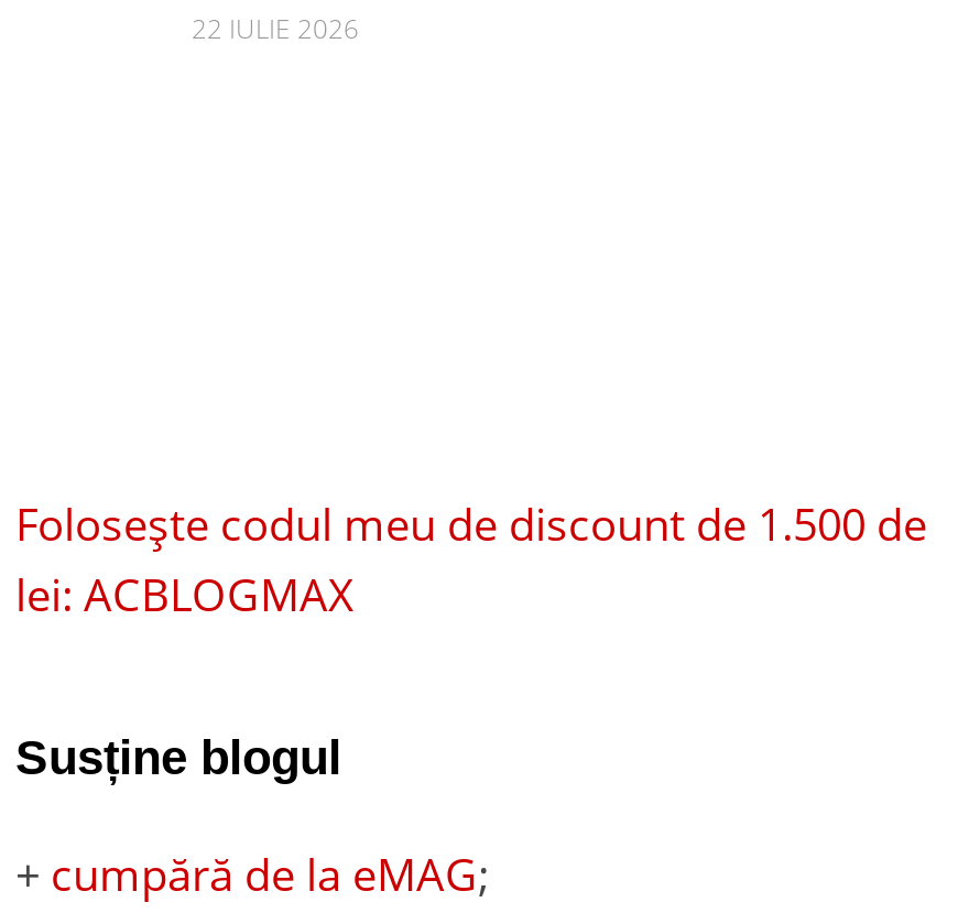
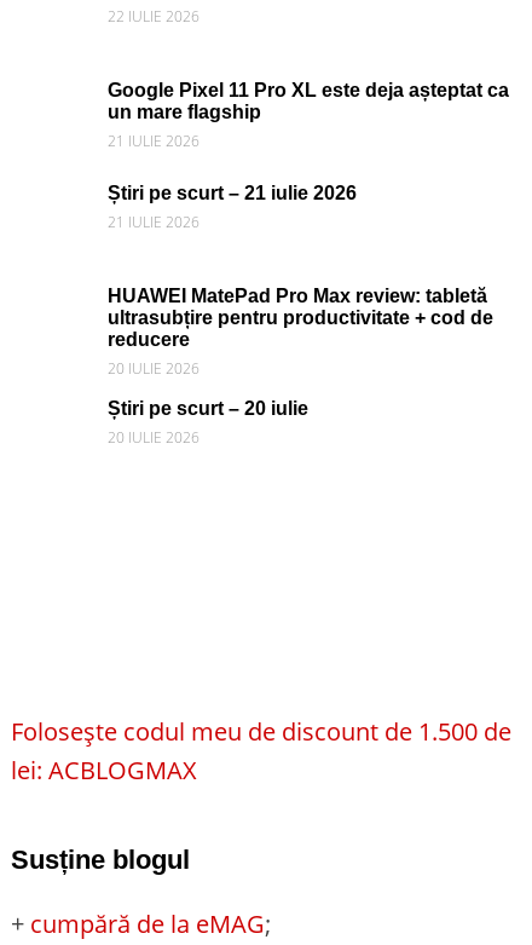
none -> [108,80,509,232] Google Pixel 11 Pro XL este deja așteptat ca | un mare flagship | 21 IULIE 2026 | Știri pe scurt – 21 iulie 2026 | 21 IULIE 2026
none -> [108,286,493,448] HUAWEI MatePad Pro Max review: tabletă | ultrasubțire pentru productivitate + cod de | reducere | 20 IULIE 2026 | Știri pe scurt – 20 iulie | 20 IULIE 2026

